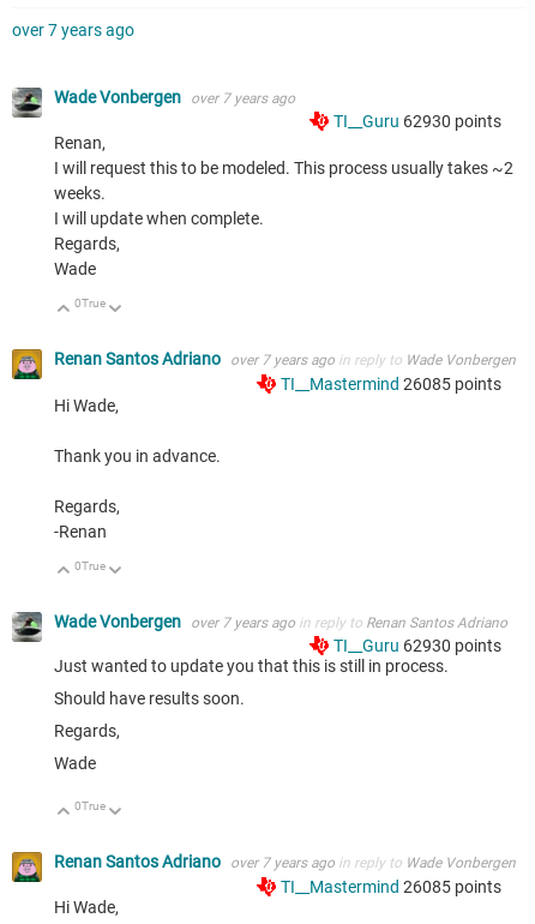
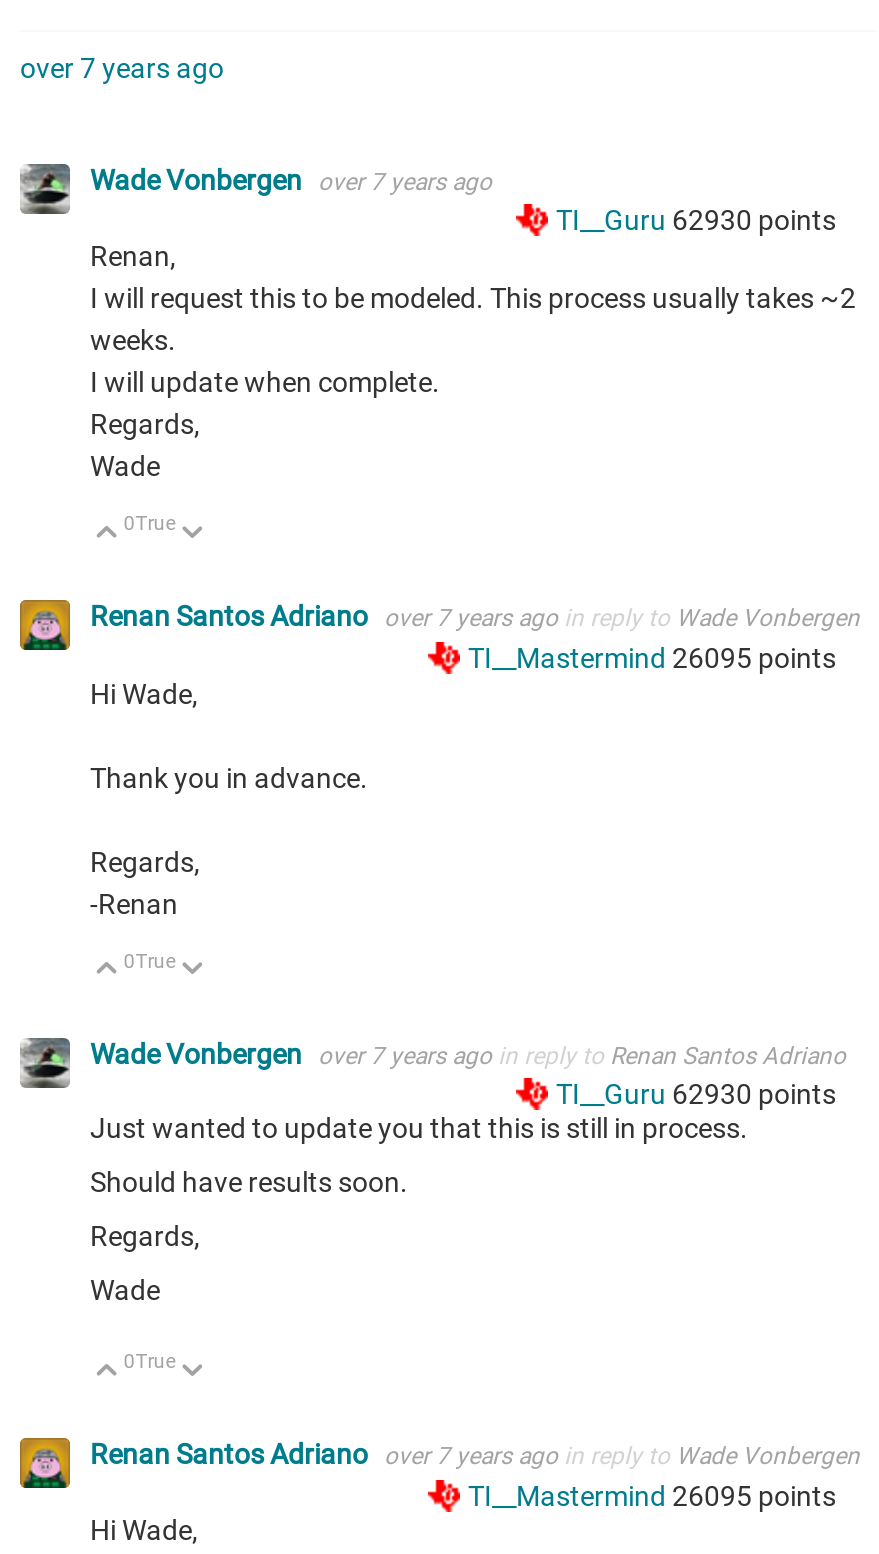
[281,374,501,393] TI__Mastermind 26085 points -> [468,641,836,673] TI__Mastermind 26095 points
[281,877,501,896] TI__Mastermind 26085 points -> [468,1479,836,1511] TI__Mastermind 26095 points

